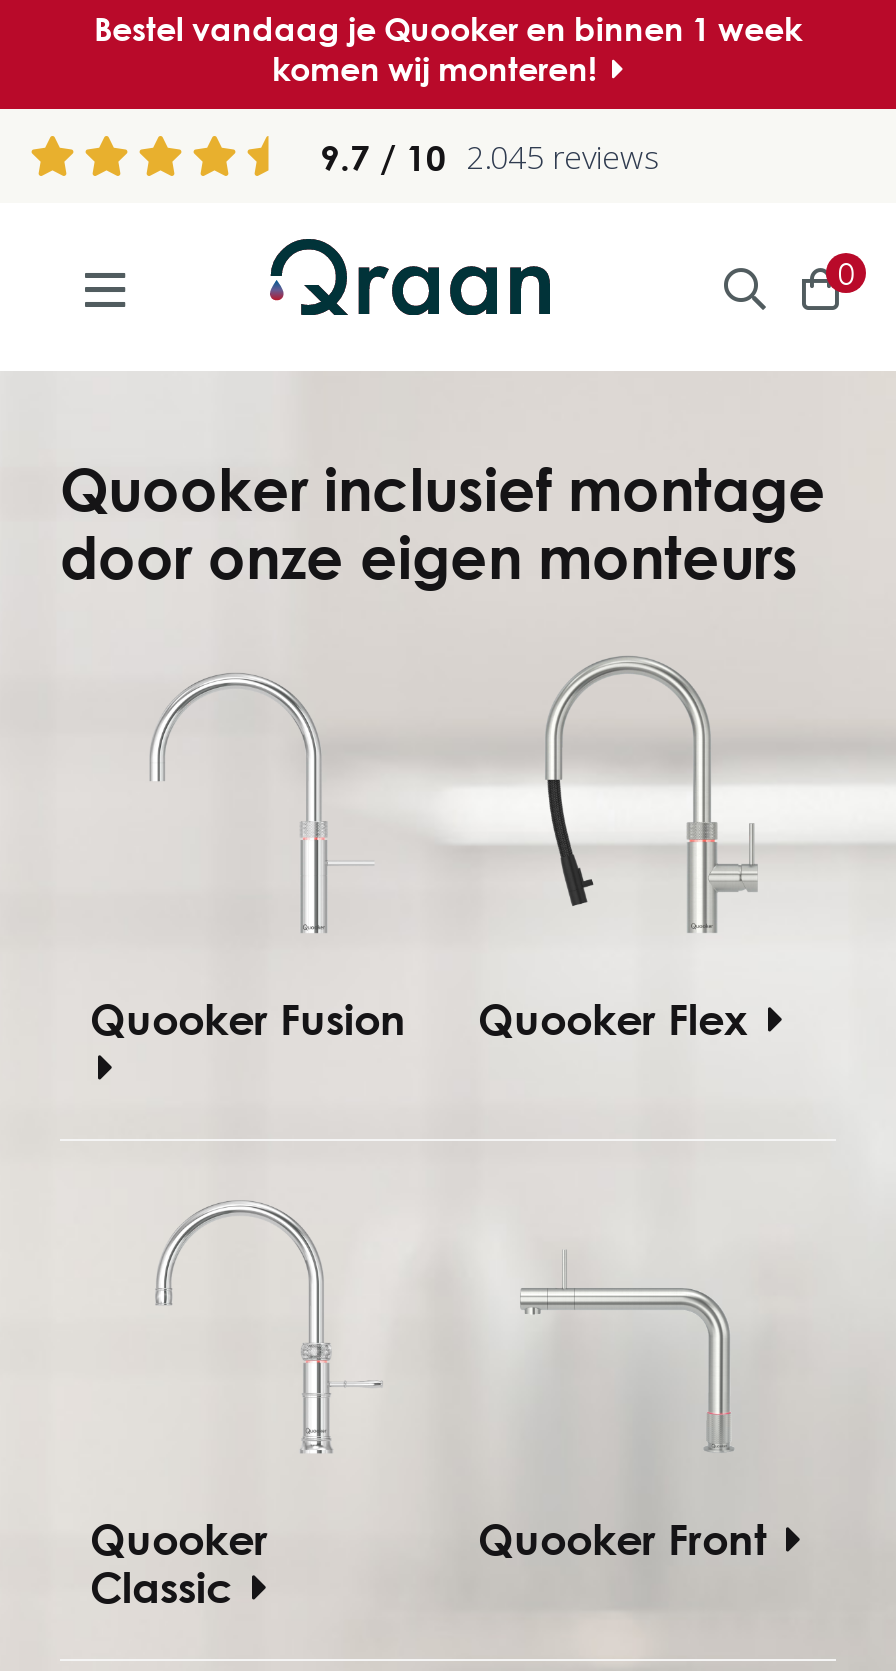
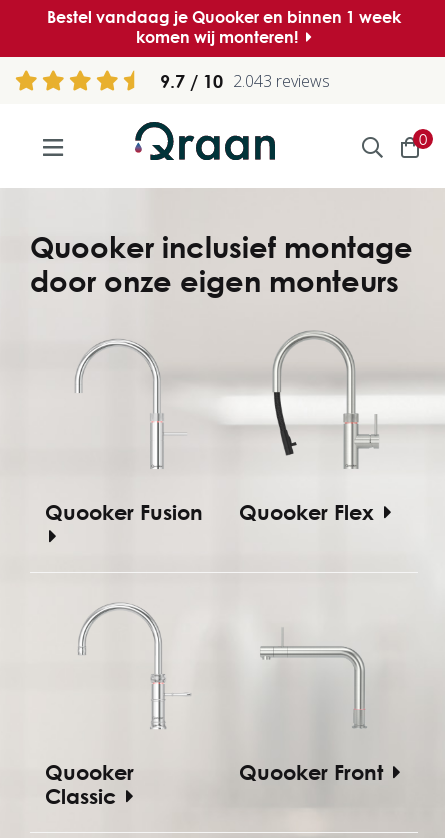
[320,135,660,179] 9.7 2.045 reviews -> [160,70,330,92] 9.7 2.043 reviews

